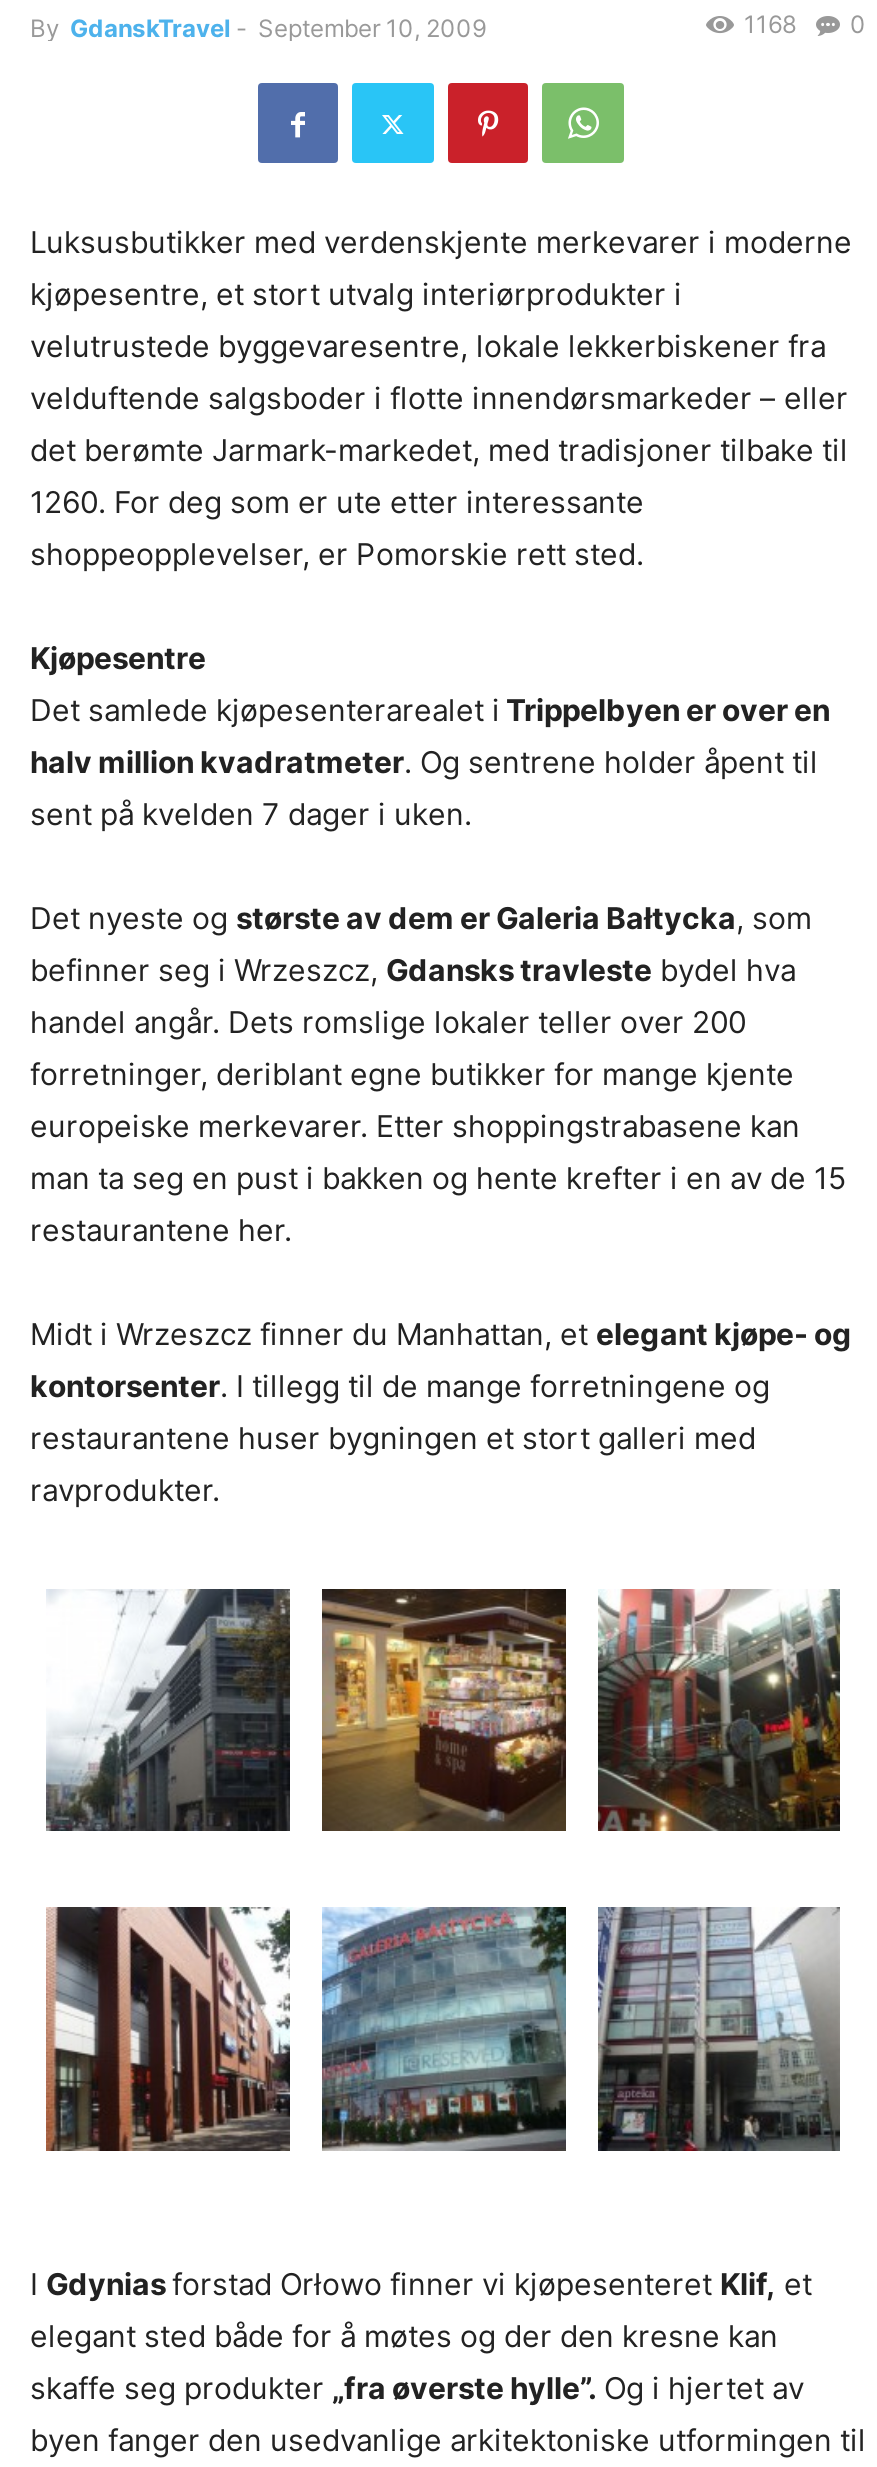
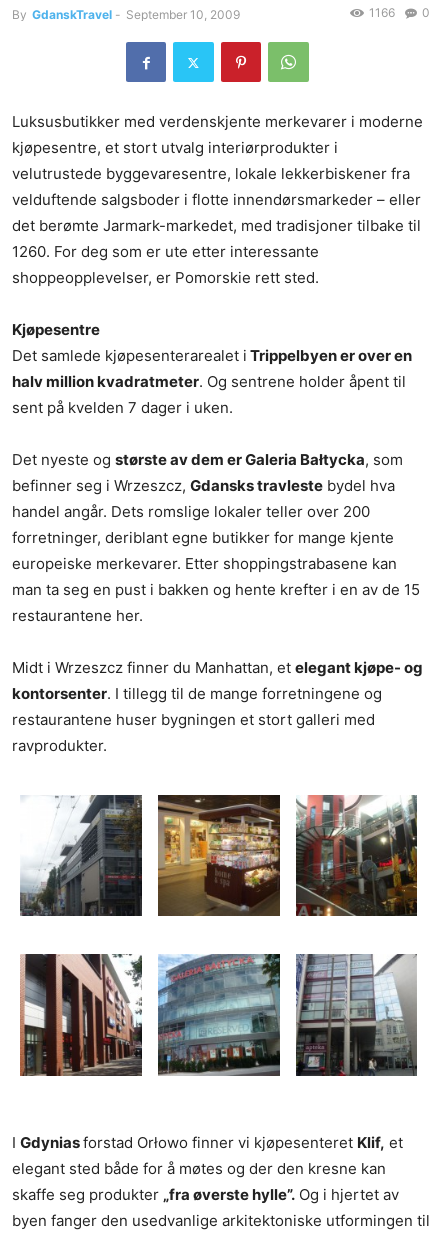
[744,9,866,39] 1168 0 -> [369,5,430,20] 1166 0

